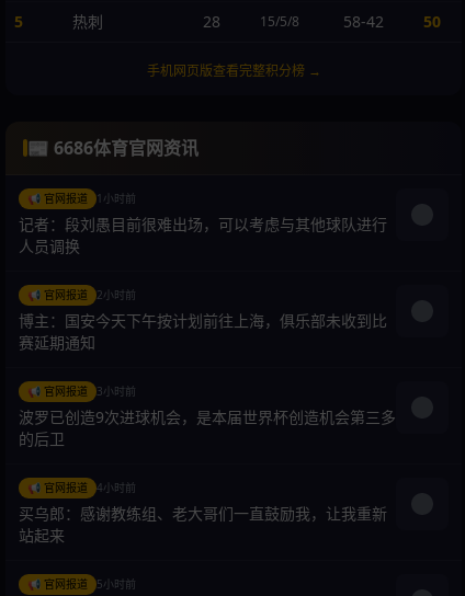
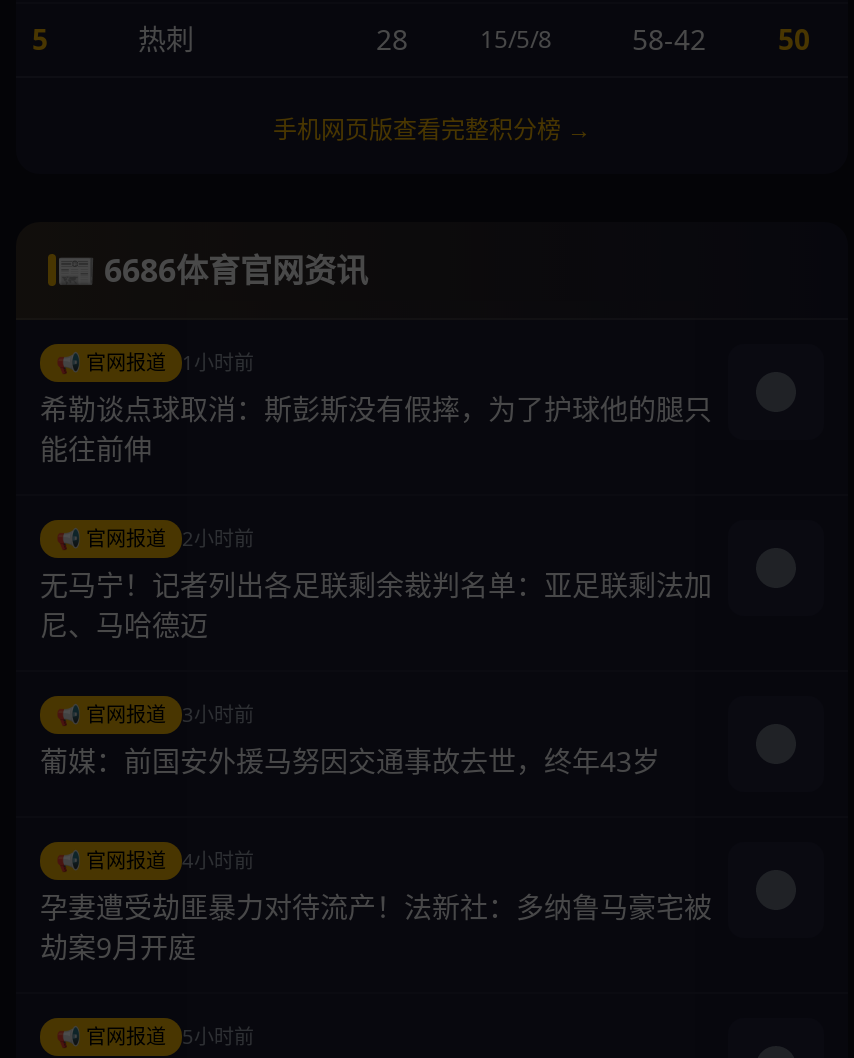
[19,214,387,256] 记者：段刘愚目前很难出场，可以考虑与其他球队进行 | 人员调换 -> [40,390,712,468] 希勒谈点球取消：斯彭斯没有假摔，为了护球他的腿只 | 能往前伸
[19,310,387,353] 博主：国安今天下午按计划前往上海，俱乐部未收到比 | 赛延期通知 -> [40,566,712,644] 无马宁！记者列出各足联剩余裁判名单：亚足联剩法加 | 尼、马哈德迈
[19,406,396,449] 波罗已创造9次进球机会，是本届世界杯创造机会第三多 | 的后卫 -> [40,742,660,780] 葡媒：前国安外援马努因交通事故去世，终年43岁
[19,503,387,546] 买乌郎：感谢教练组、老大哥们一直鼓励我，让我重新 | 站起来 -> [40,888,712,966] 孕妻遭受劫匪暴力对待流产！法新社：多纳鲁马豪宅被 | 劫案9月开庭

